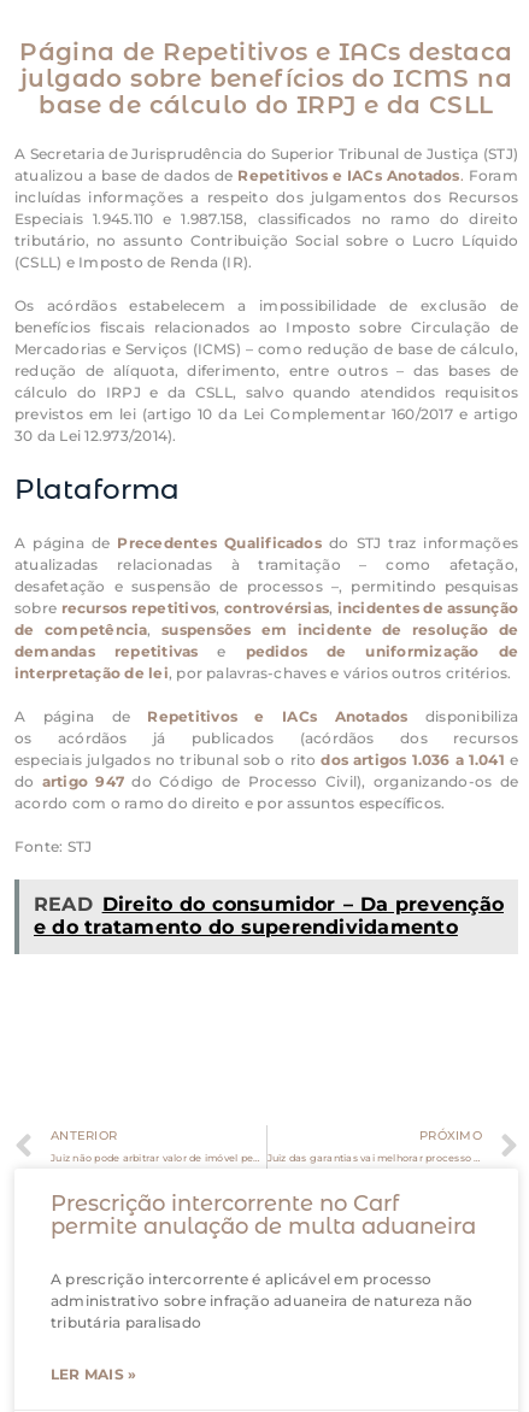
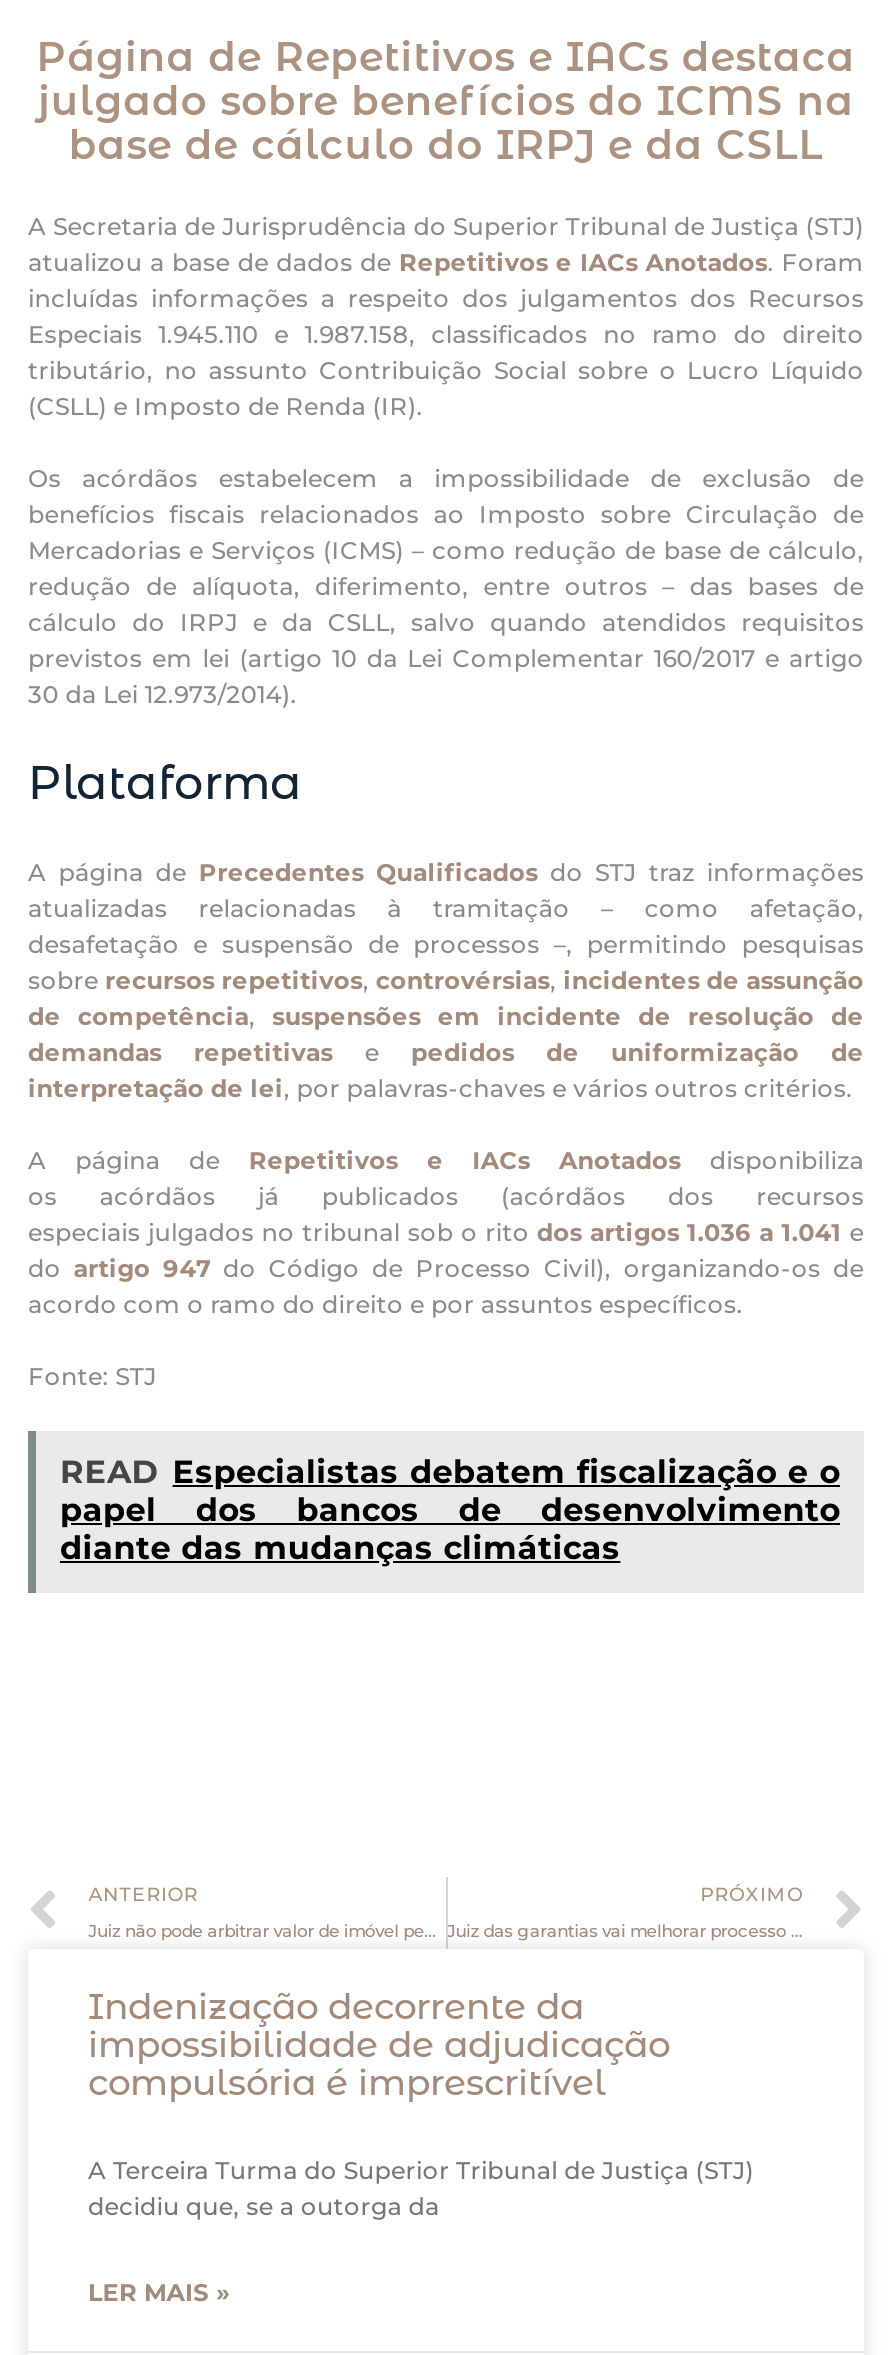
[34,892,504,938] READ Direito do consumidor – Da prevenção | e do tratamento do superendividamento -> [60,1454,840,1568] READ Especialistas debatem fiscalização e o | papel dos bancos de desenvolvimento | diante das mudanças climáticas
[51,1190,476,1239] Prescrição intercorrente no Carf | permite anulação de multa aduaneira -> [88,1986,670,2106] Indenização decorrente da | impossibilidade de adjudicação | compulsória é imprescritível
[51,1269,473,1331] A prescrição intercorrente é aplicável em processo | administrativo sobre infração aduaneira de natureza não | tributária paralisado -> [88,2156,754,2222] A Terceira Turma do Superior Tribunal de Justiça (STJ) | decidiu que, se a outorga da

